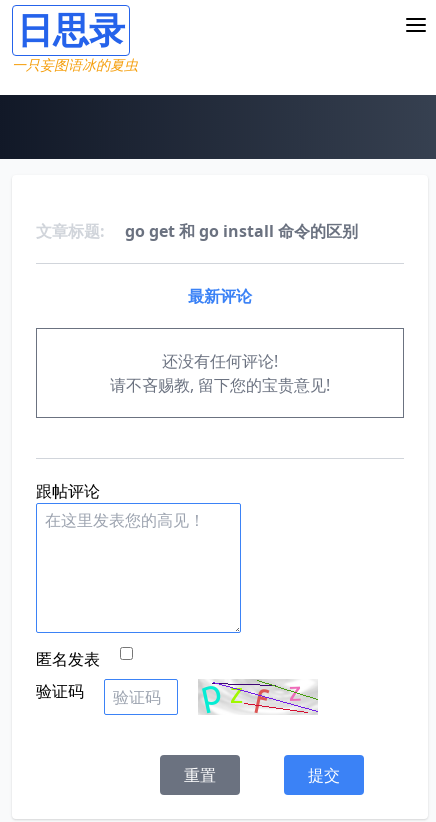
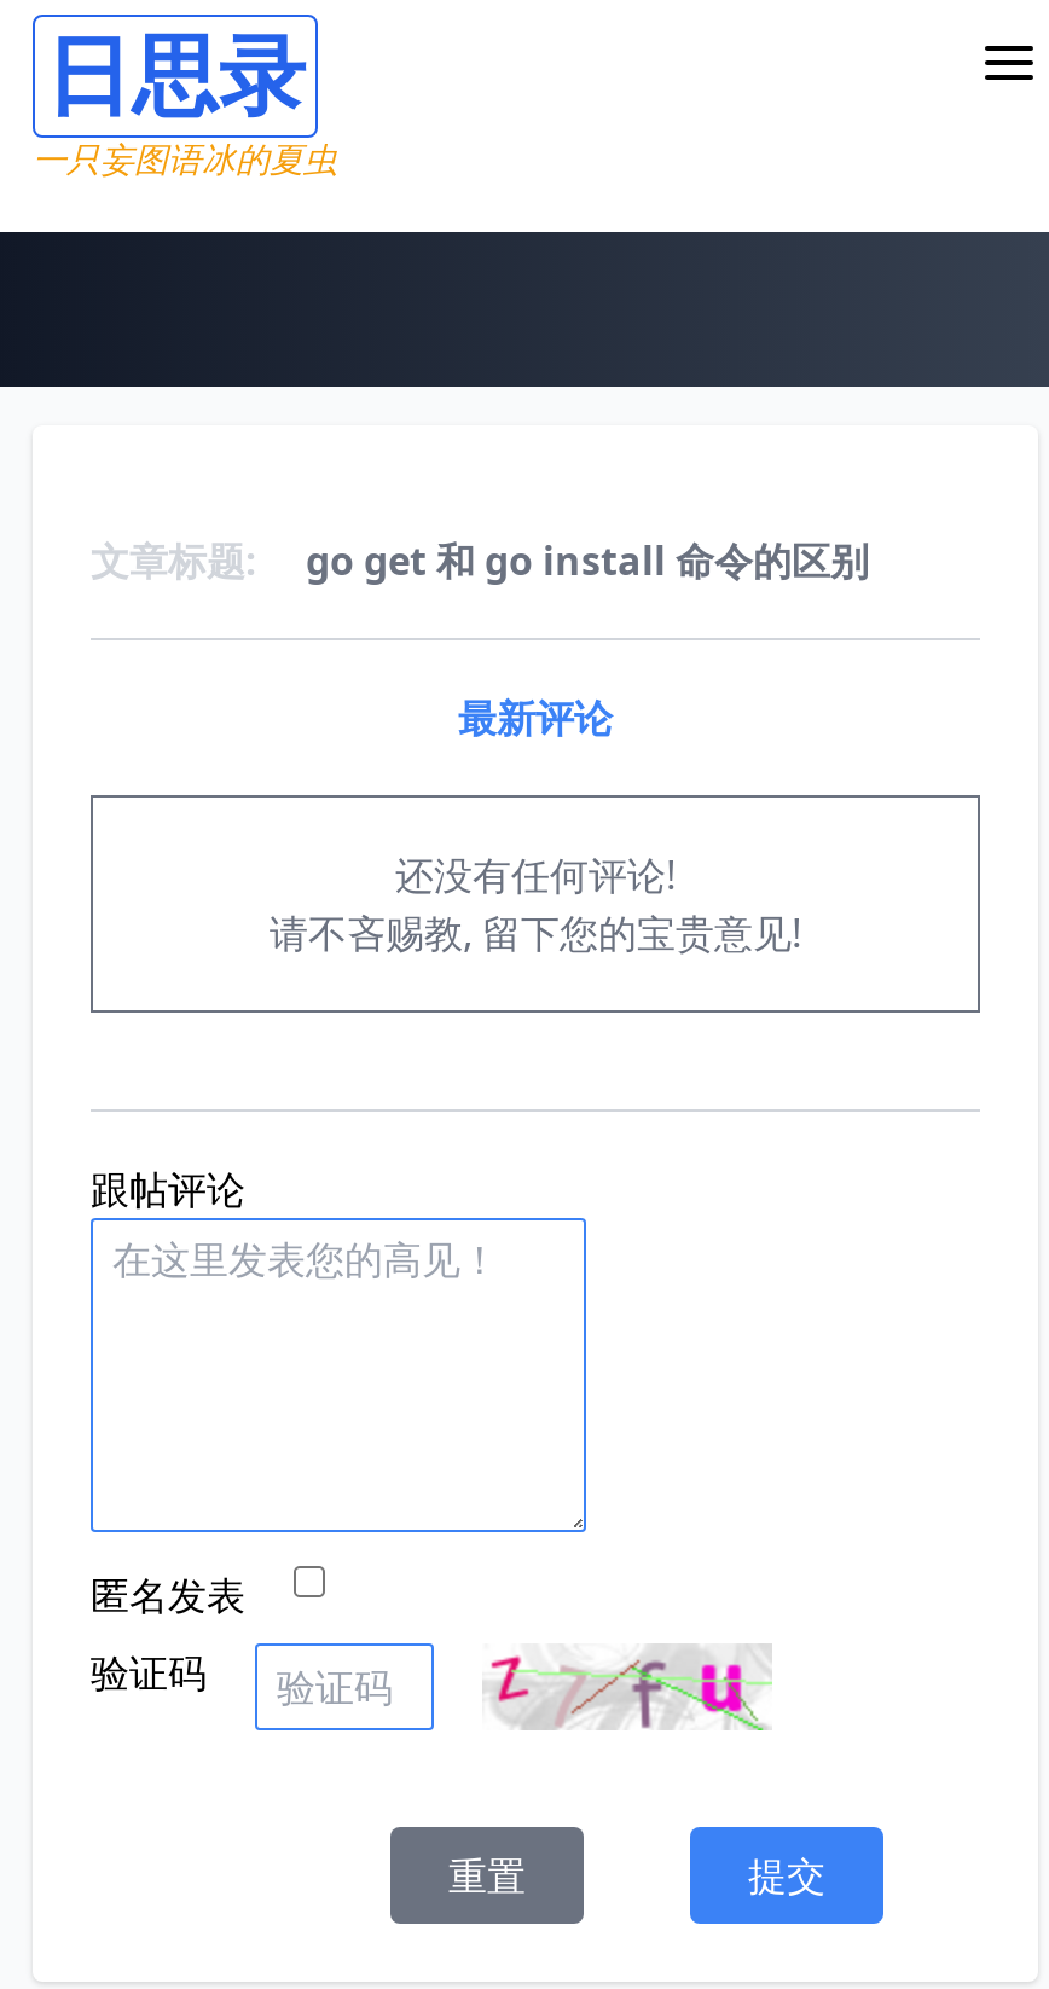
[198,679,319,714] [image] -> [485,1646,770,1730] [image]

